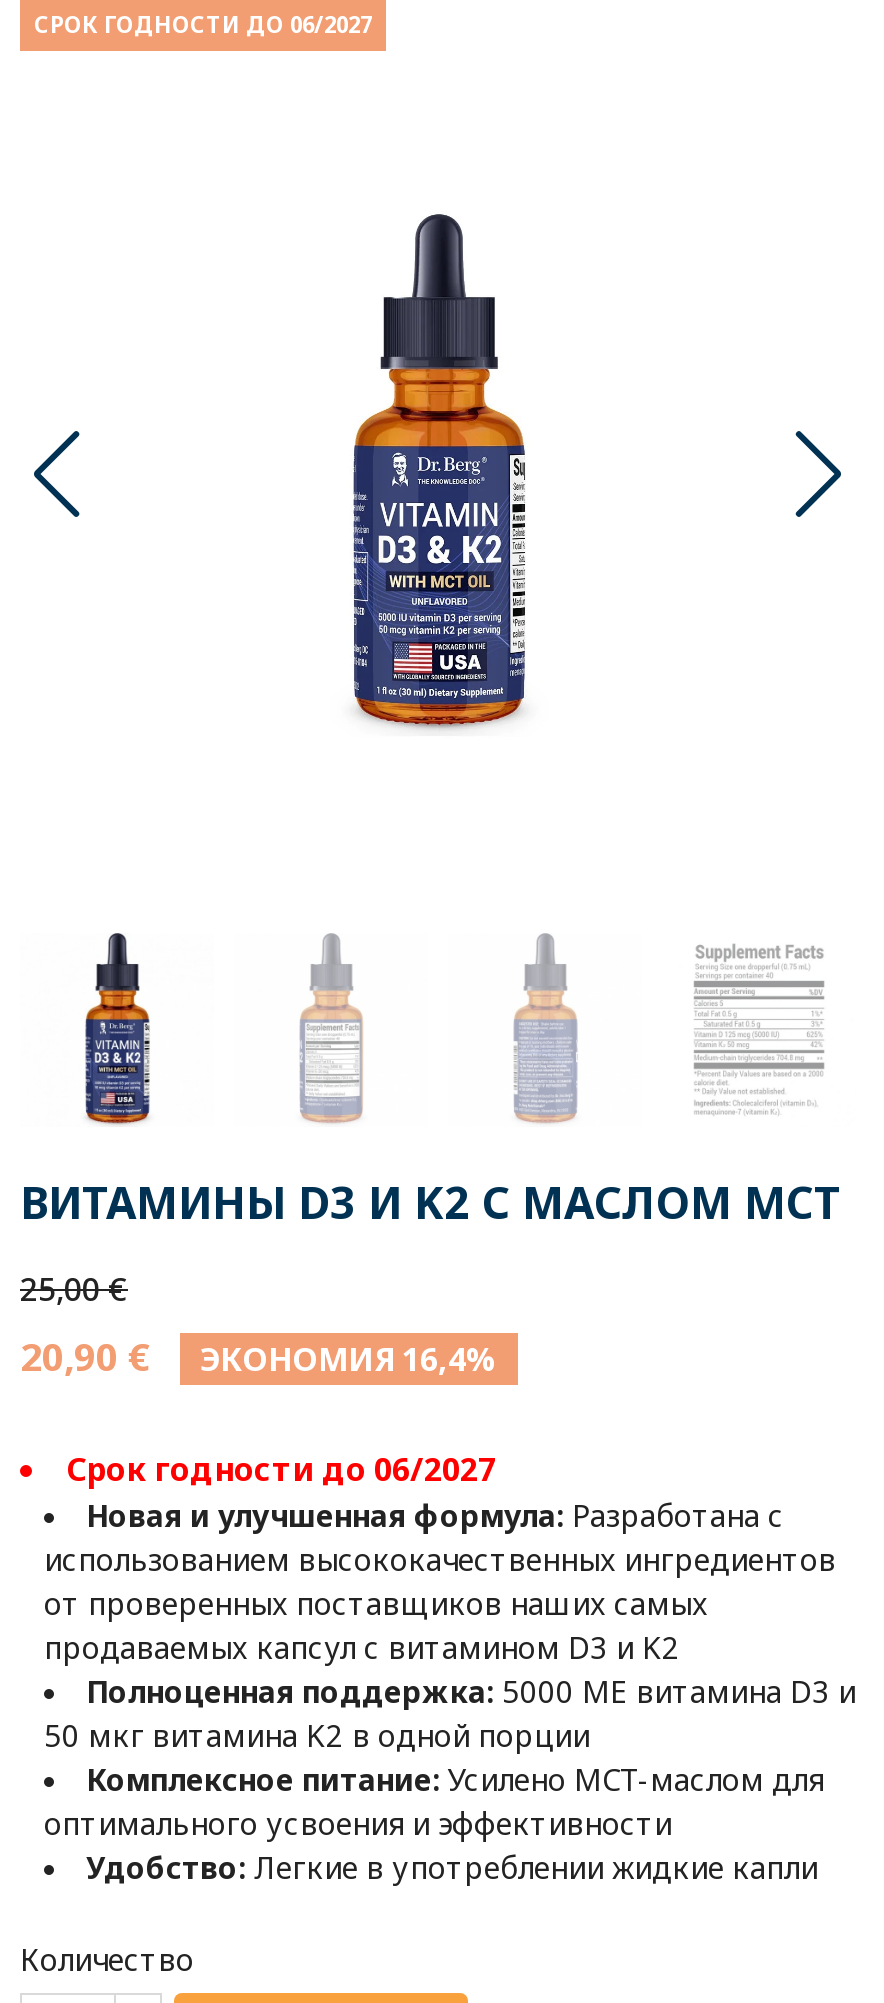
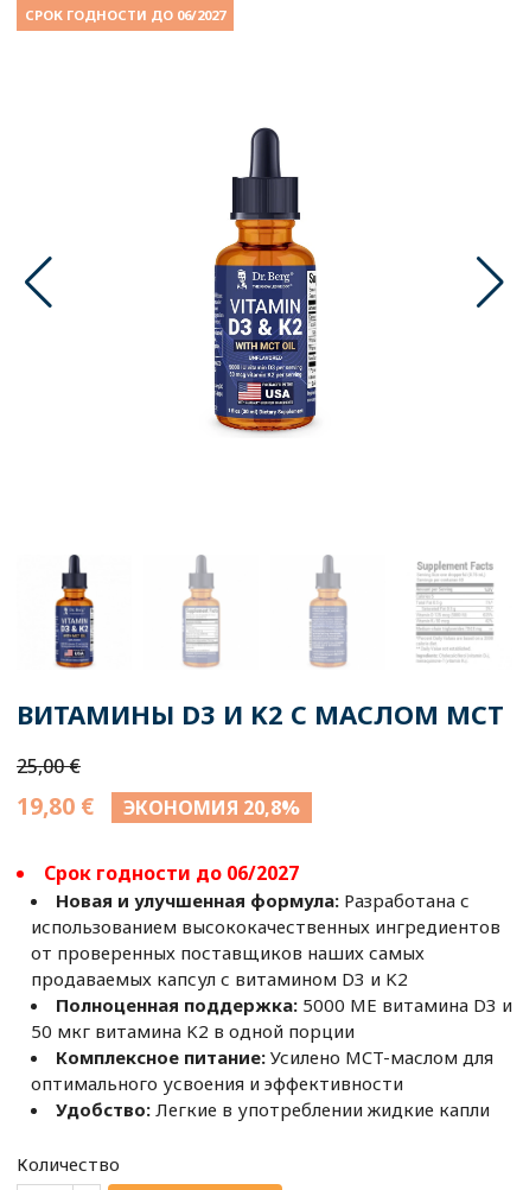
[20,1328,160,1382] 20,90 € -> [17,789,100,821] 19,80 €
[200,1336,498,1380] ЭКОНОМИЯ 16,4% -> [123,794,300,820] ЭКОНОМИЯ 20,8%

